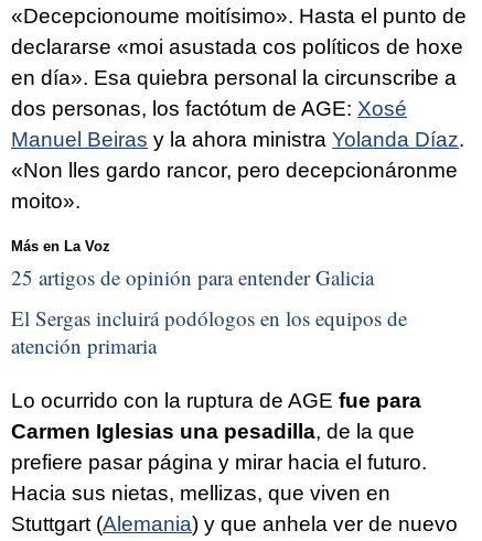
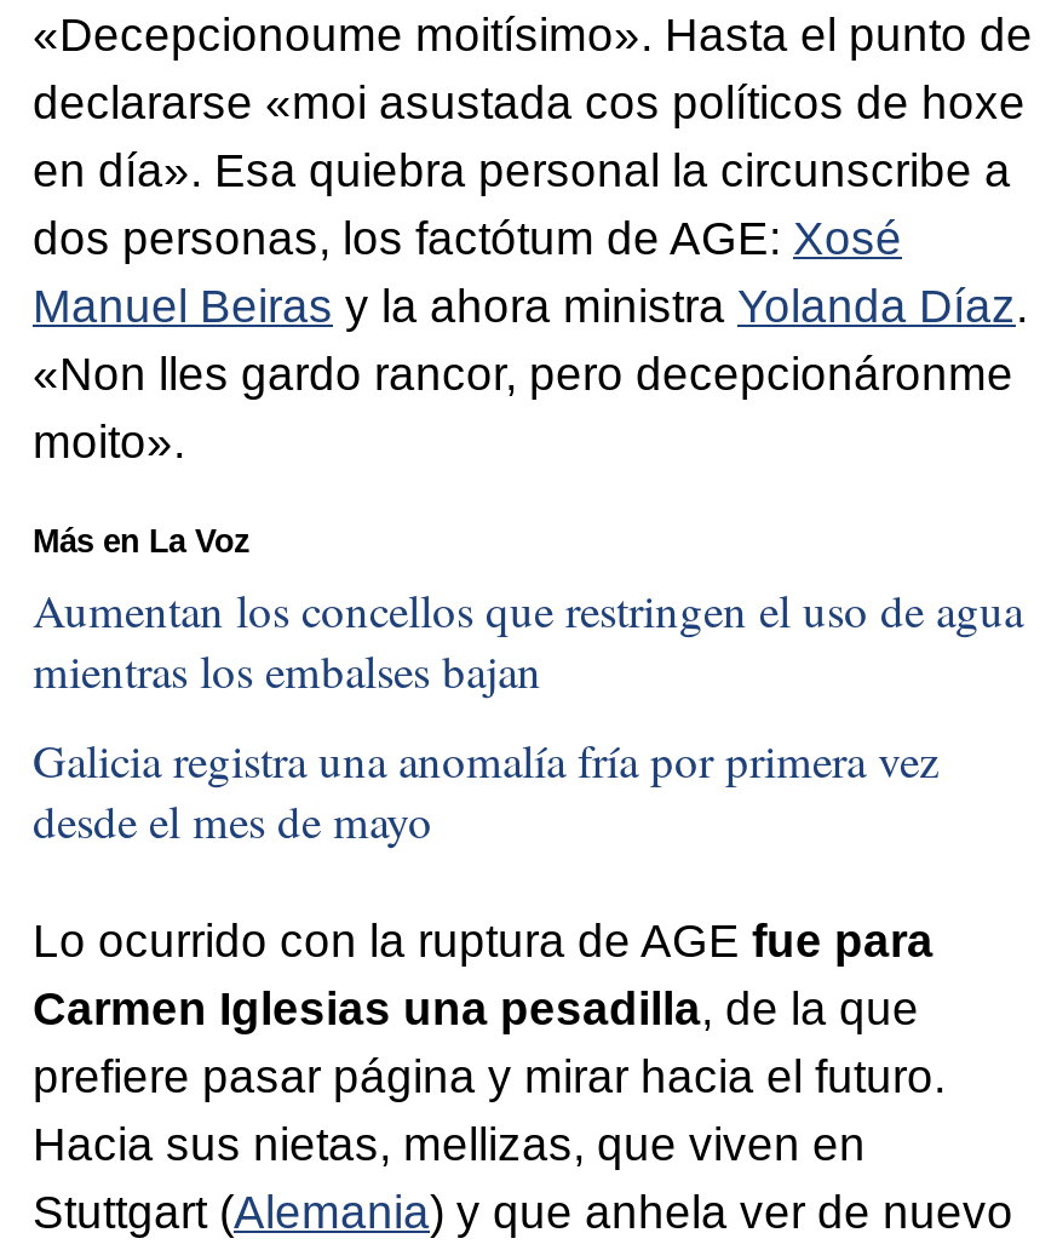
[11,263,374,291] 25 artigos de opinión para entender Galicia -> [33,578,1023,699] Aumentan los concellos que restringen el uso de agua | mientras los embalses bajan
[11,304,407,359] El Sergas incluirá podólogos en los equipos de | atención primaria -> [33,730,938,851] Galicia registra una anomalía fría por primera vez | desde el mes de mayo

